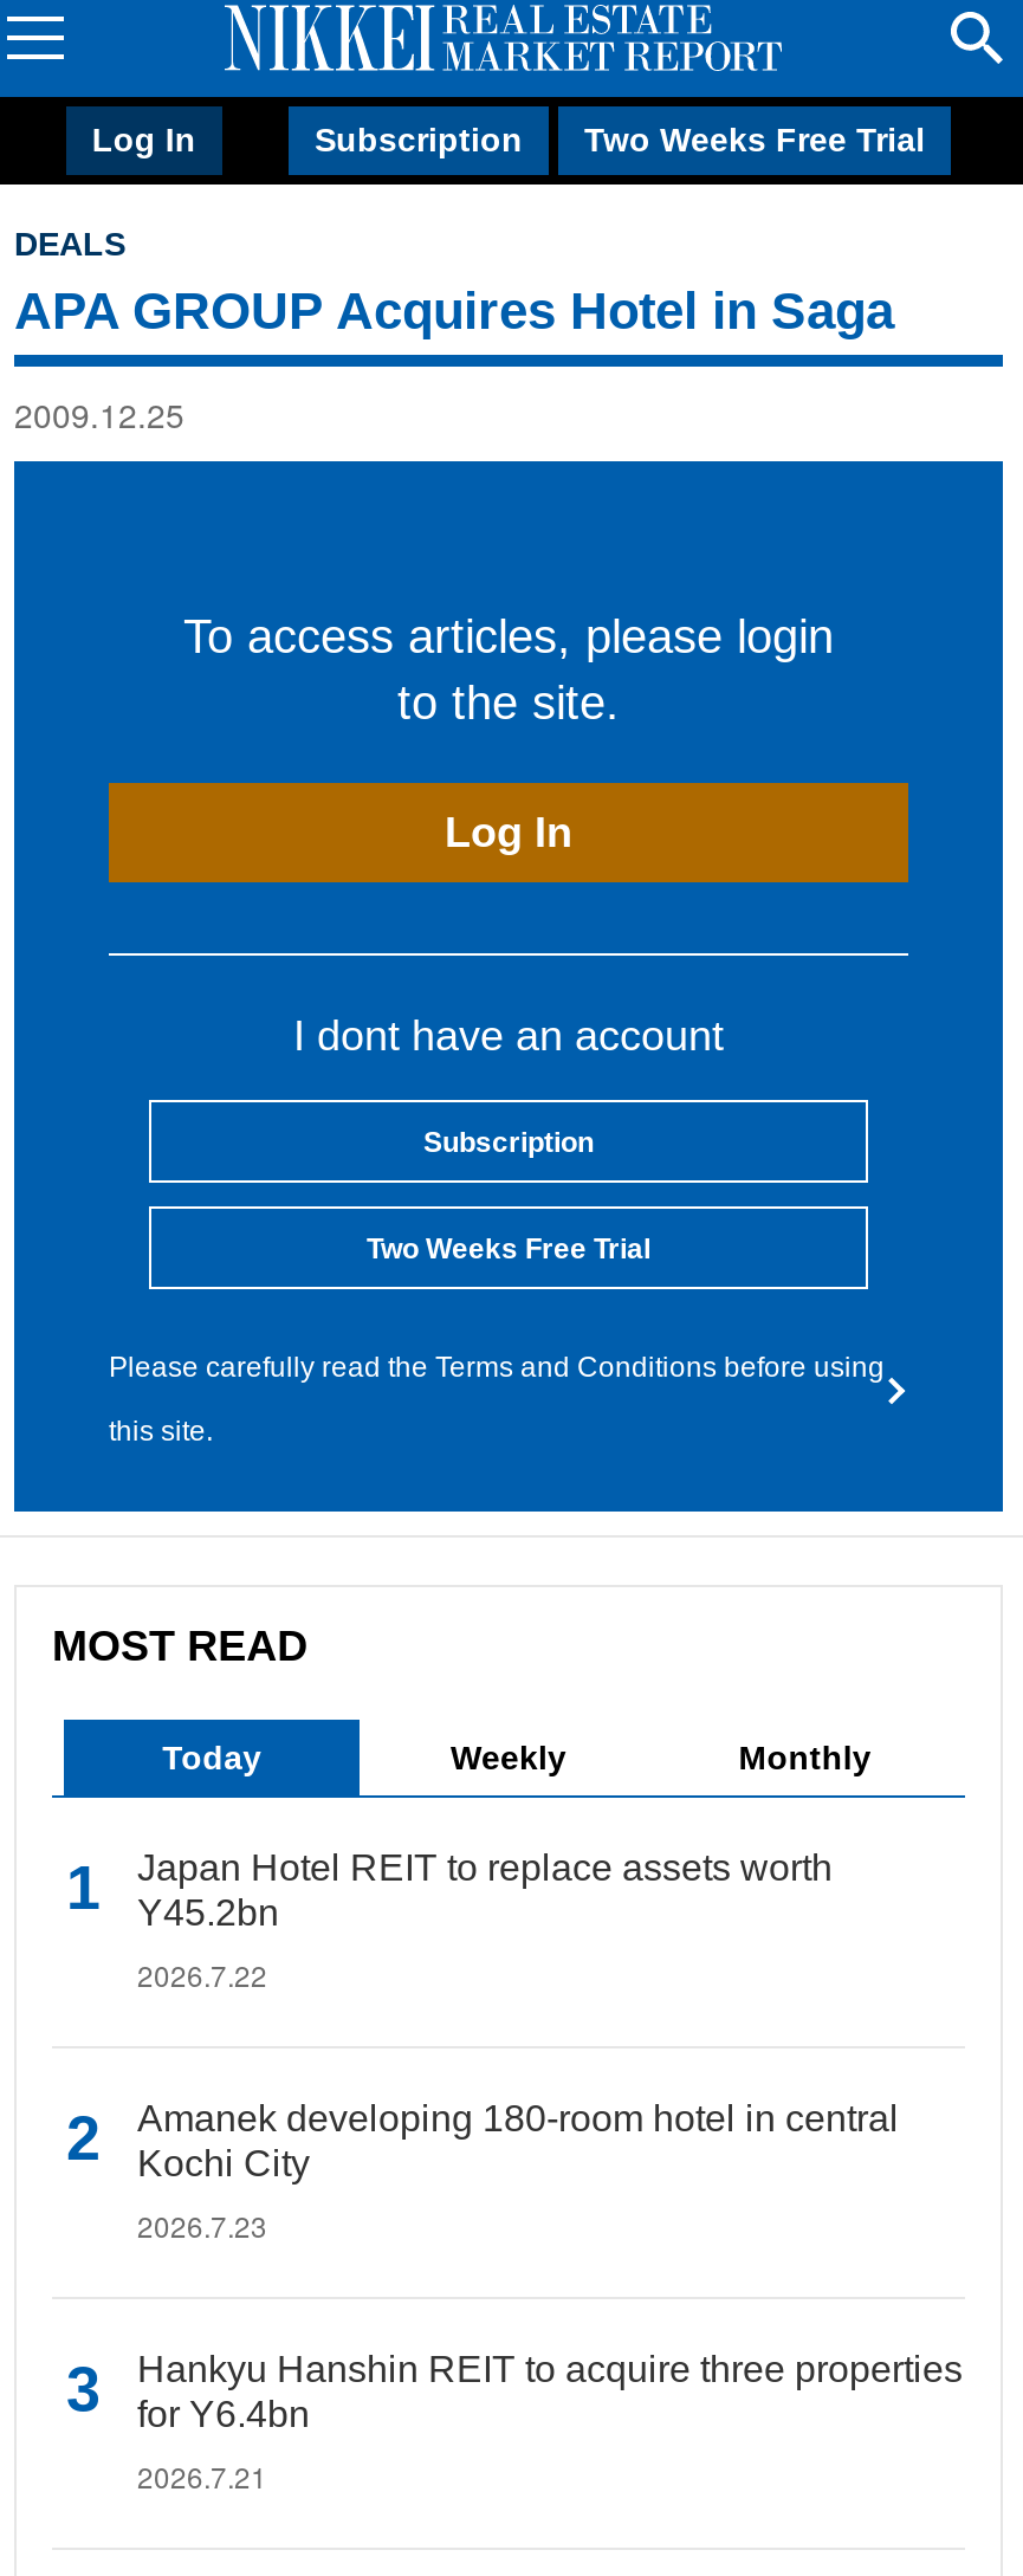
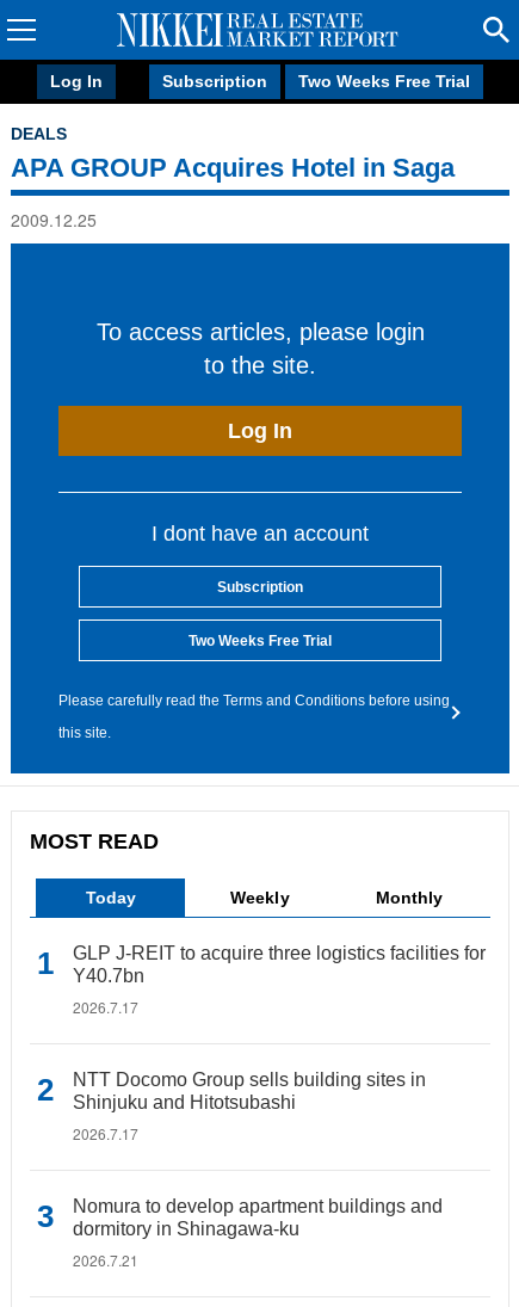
[137,1847,833,1933] Japan Hotel REIT to replace assets worth | Y45.2bn -> [73,943,486,986] GLP J-REIT to acquire three logistics facilities for | Y40.7bn
[137,1954,267,1994] 2026.7.22 -> [73,997,138,1017] 2026.7.17
[137,2098,899,2183] Amanek developing 180-room hotel in central | Kochi City -> [73,1069,426,1112] NTT Docomo Group sells building sites in | Shinjuku and Hitotsubashi
[137,2205,267,2245] 2026.7.23 -> [73,1123,138,1143] 2026.7.17
[137,2349,963,2434] Hankyu Hanshin REIT to acquire three properties | for Y6.4bn -> [73,1196,443,1239] Nomura to develop apartment buildings and | dormitory in Shinagawa-ku

